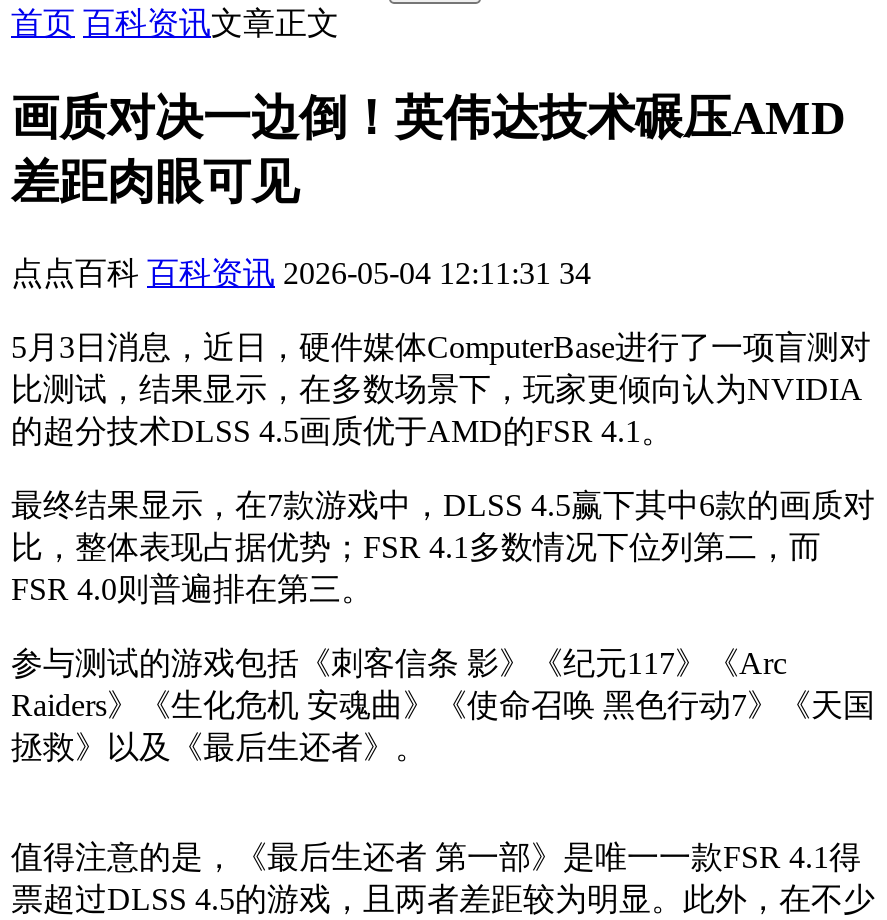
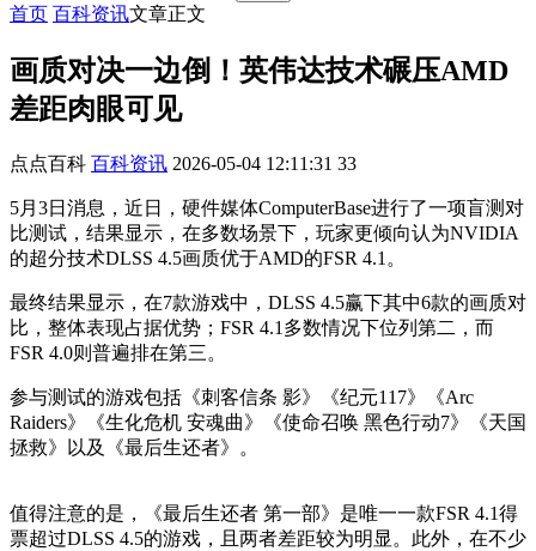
[11,256,591,290] 点点百科 百科资讯 2026-05-04 12:11:31 34 -> [10,153,357,173] 点点百科 百科资讯 2026-05-04 12:11:31 33

